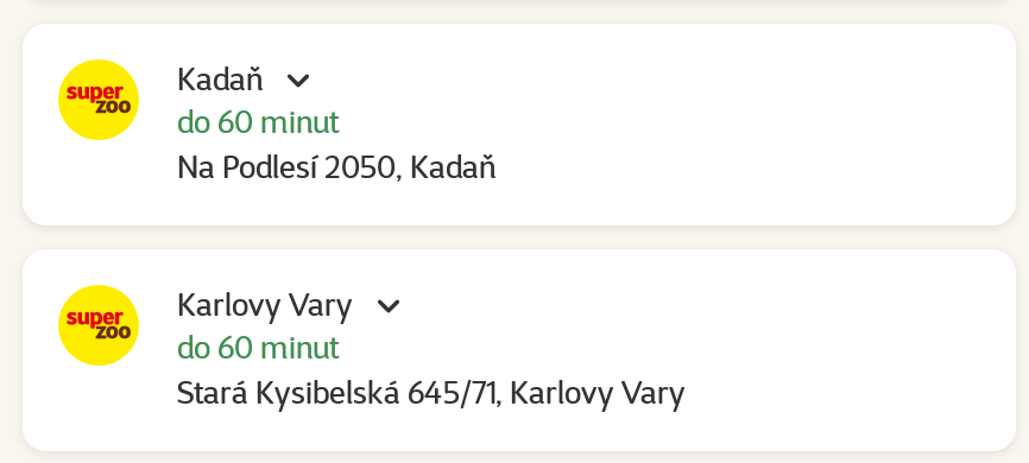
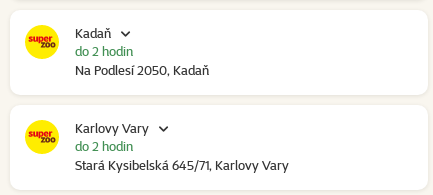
[177,102,339,140] do 60 minut -> [75,43,133,59] do 2 hodin
[177,328,339,366] do 60 minut -> [75,138,133,154] do 2 hodin

